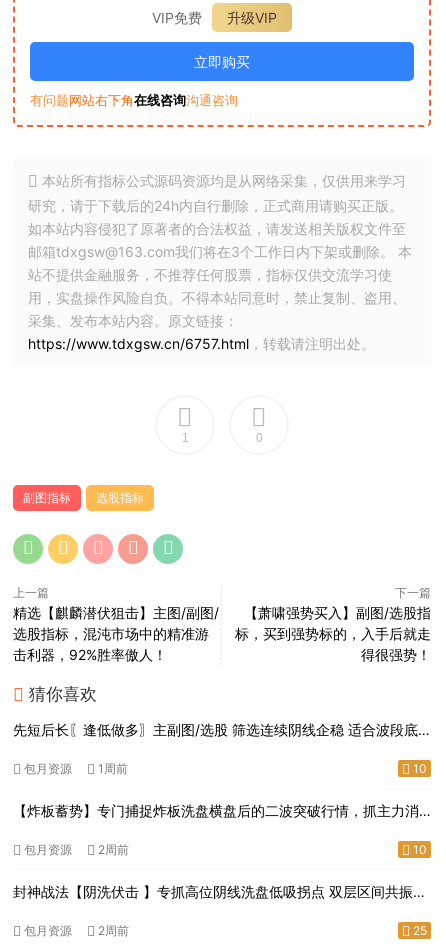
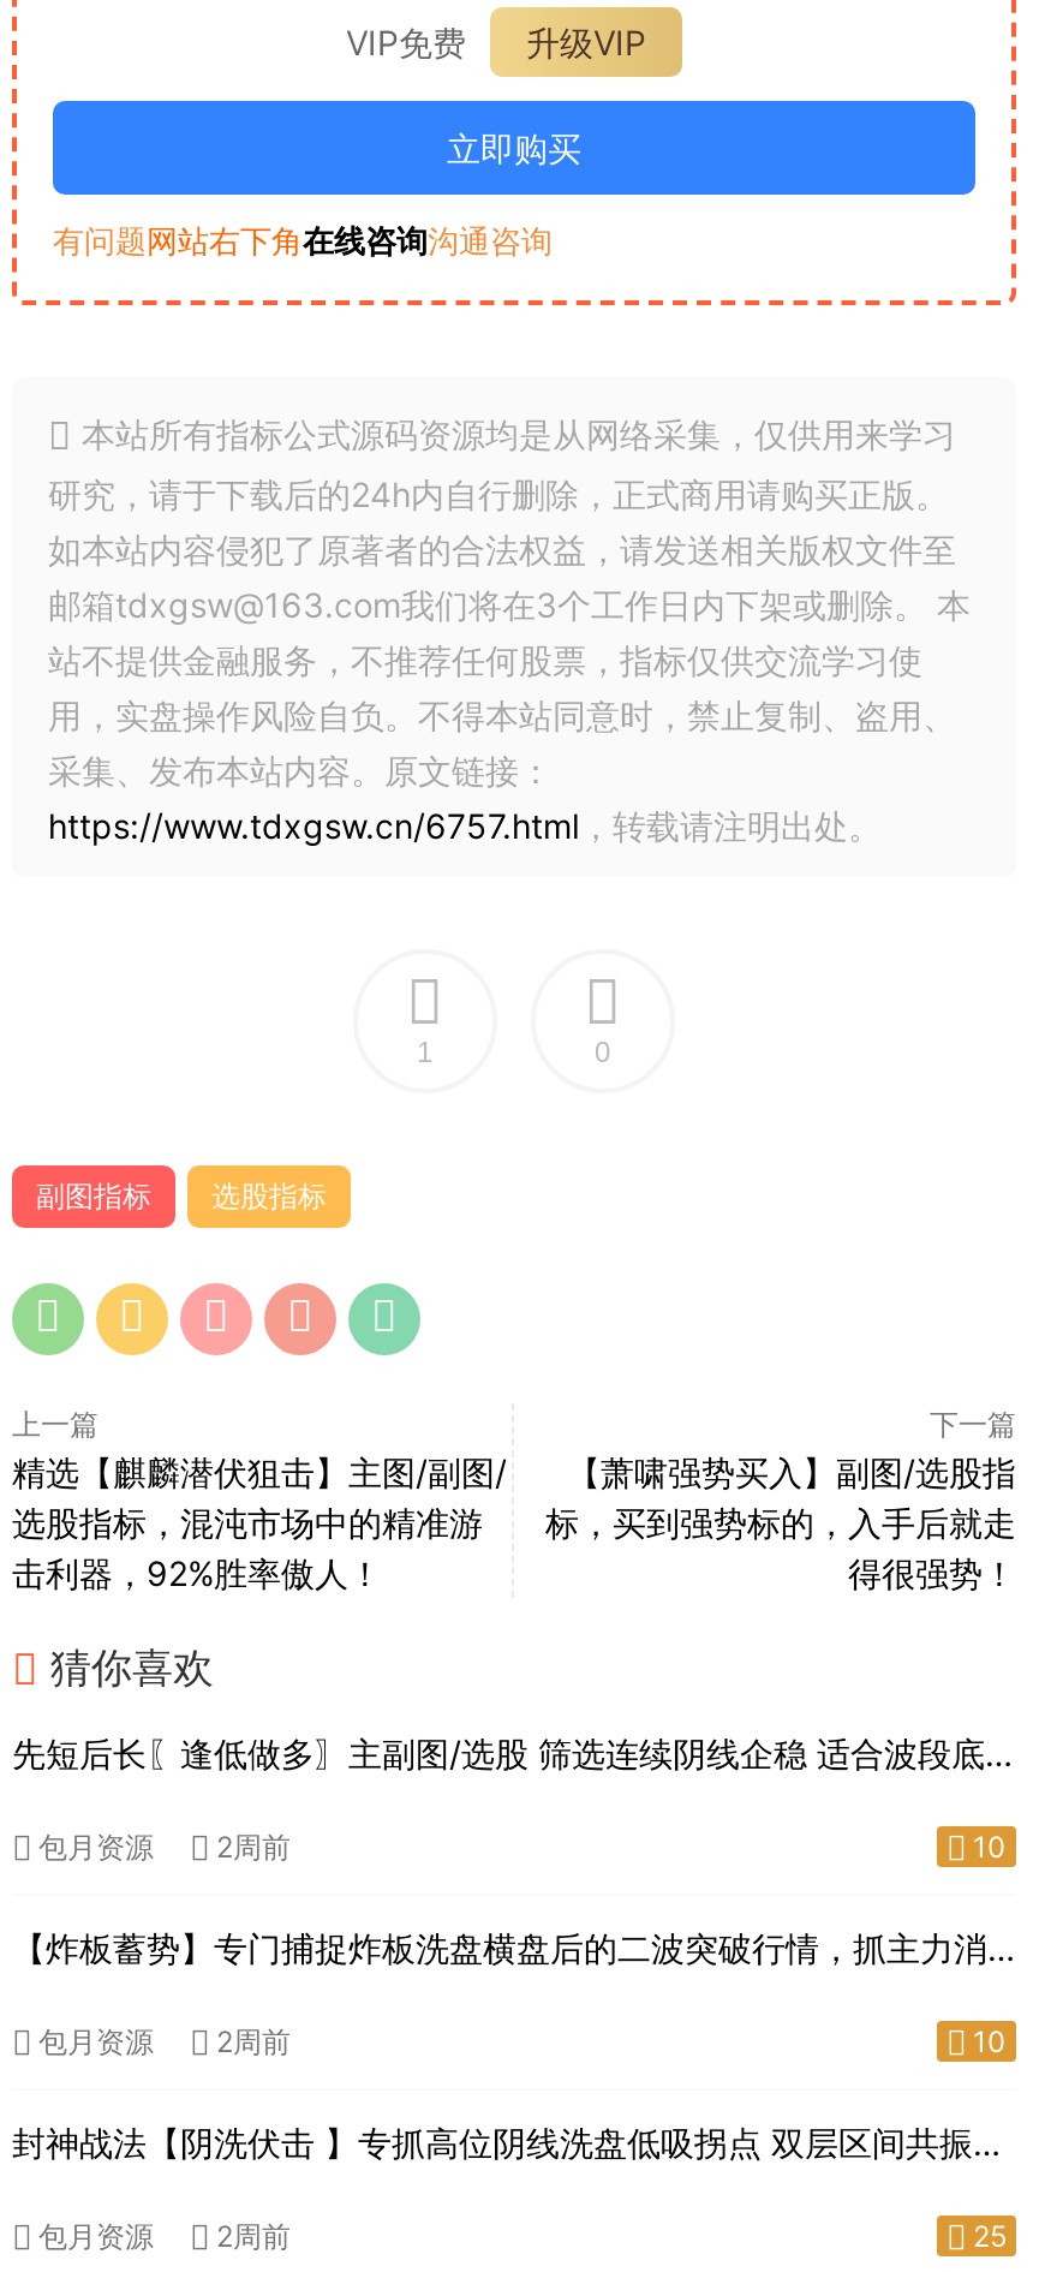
[24,761,128,776] 包月资源 1周前 -> [38,1828,291,1864] 包月资源 2周前

